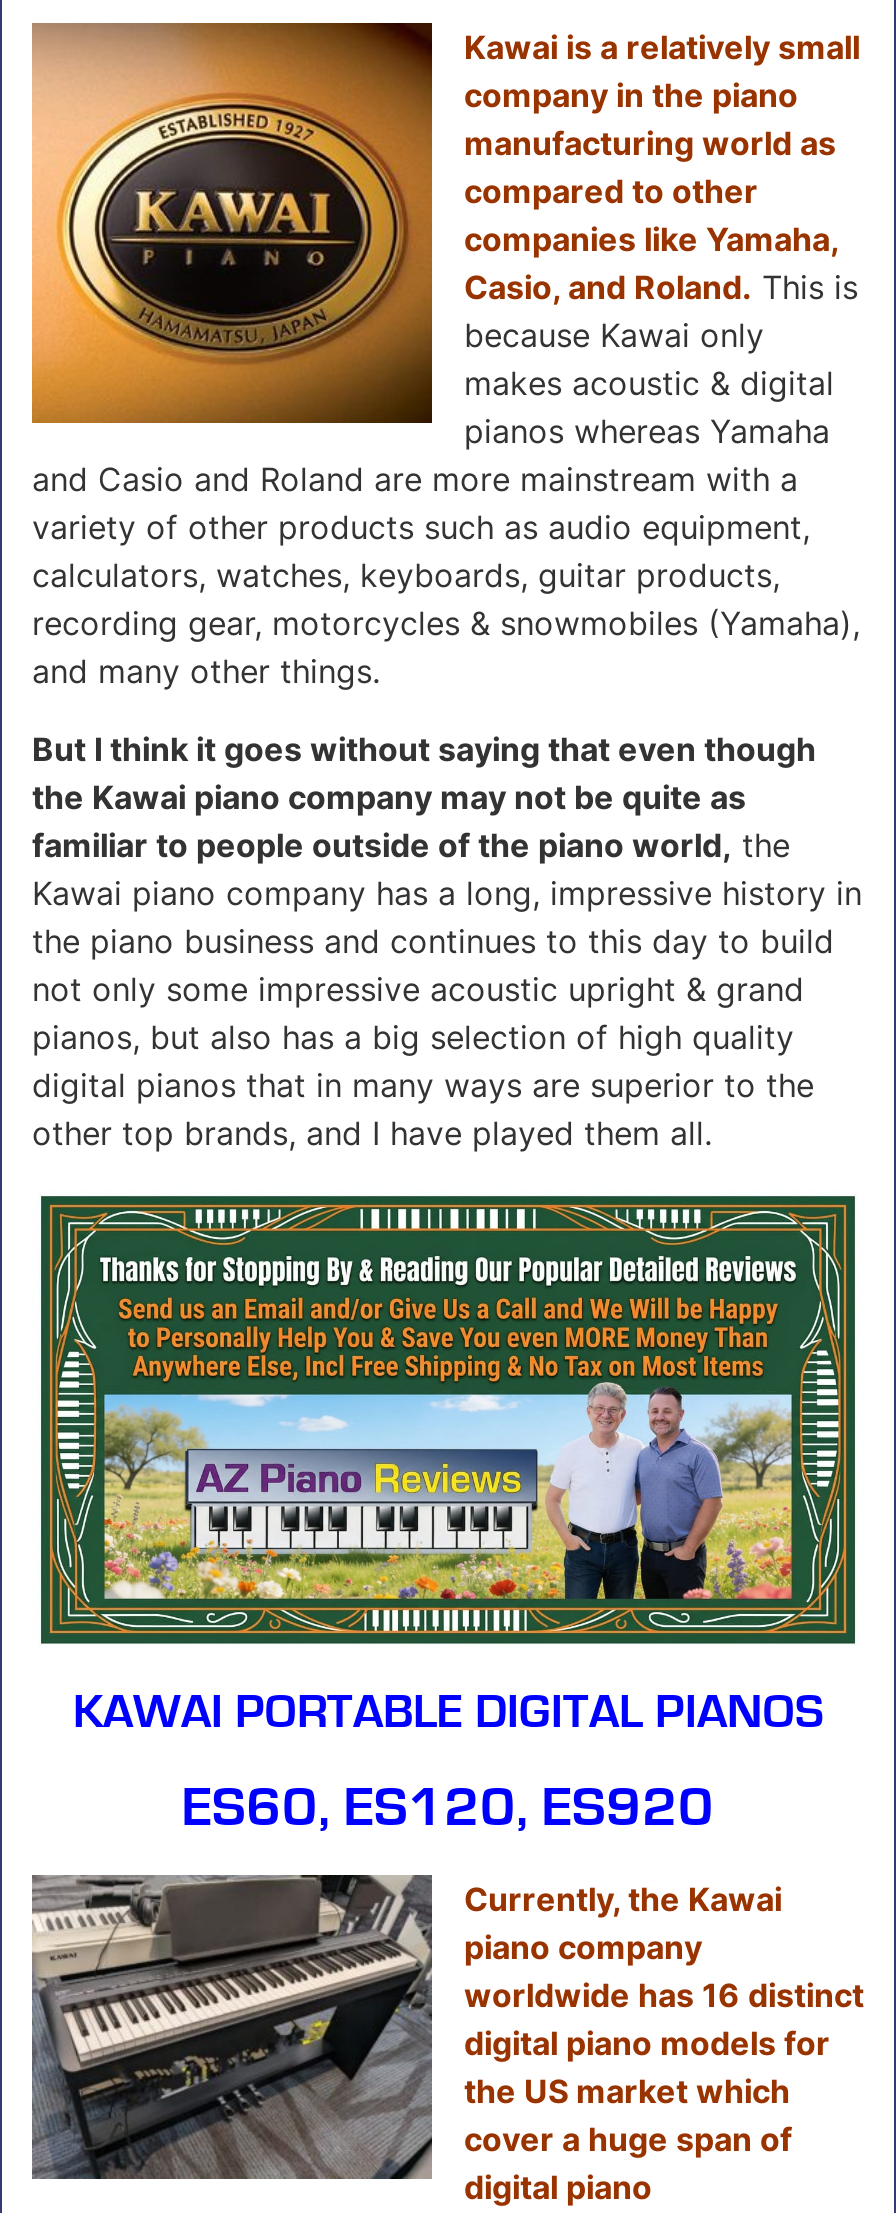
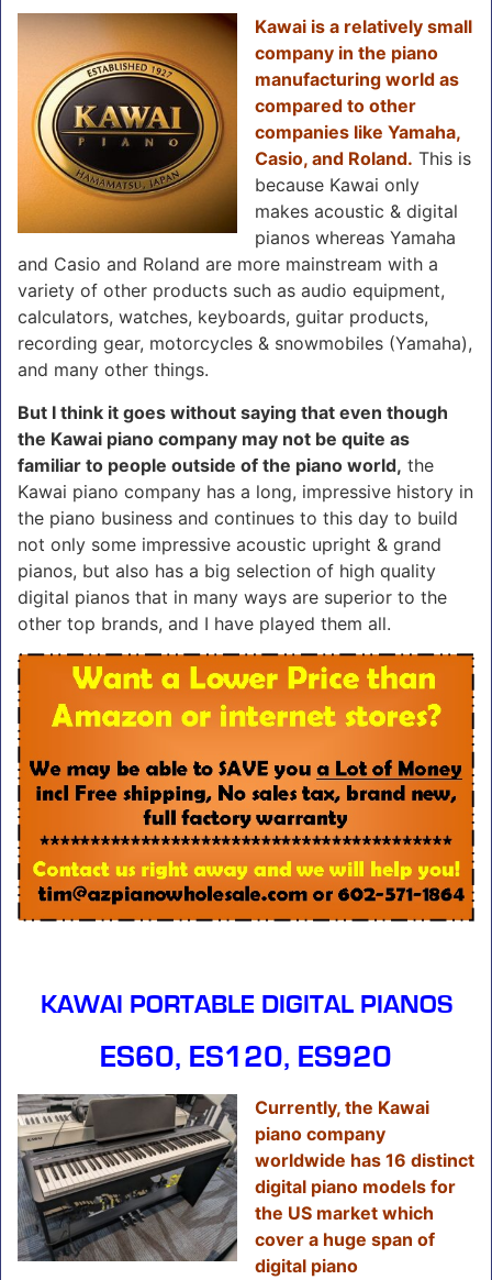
[34,1187,864,1647] [image] -> [16,652,476,923] [image]

